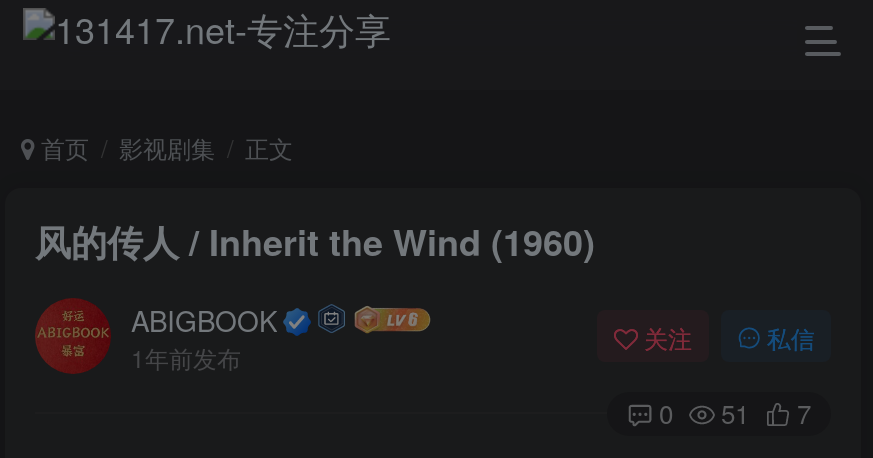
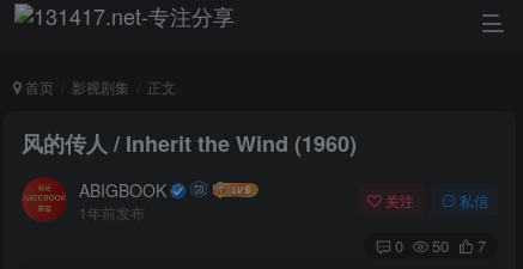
[659,394,811,432] 0 51 7 -> [395,234,486,257] 0 50 7

